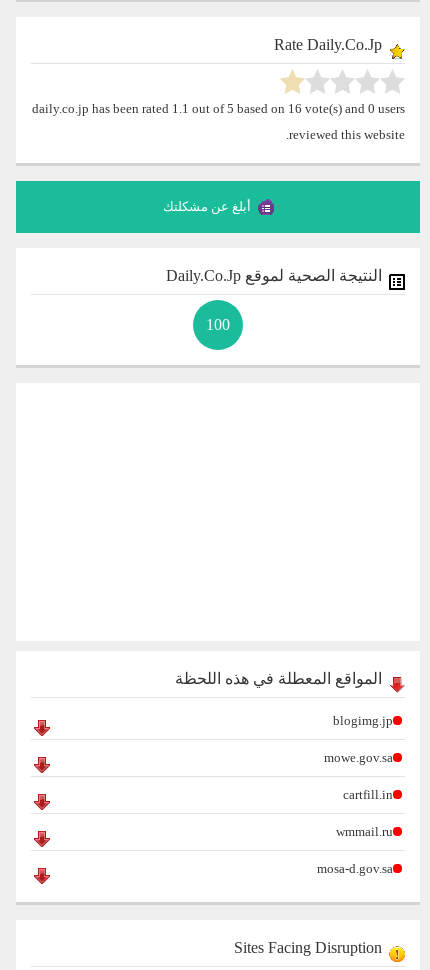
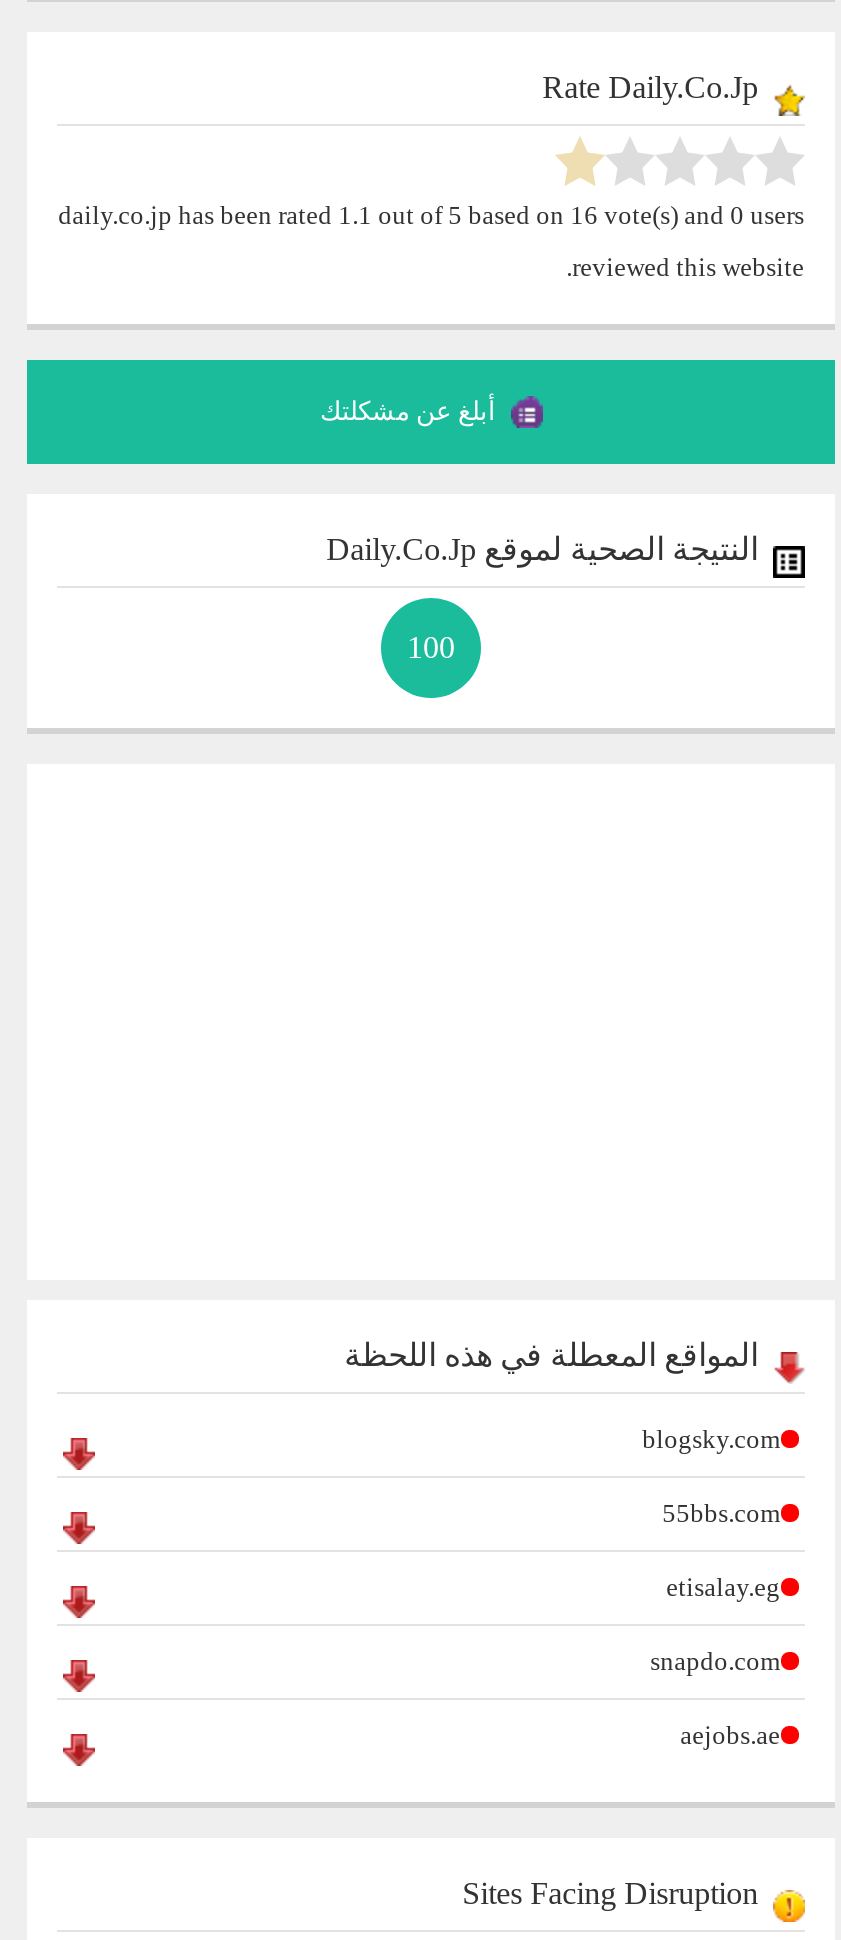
[333,713,393,728] blogimg.jp -> [642,1423,780,1453] blogsky.com
[324,750,393,765] mowe.gov.sa -> [662,1497,780,1527] 55bbs.com
[343,787,393,802] cartfill.in -> [666,1571,780,1601] etisalay.eg
[336,824,393,839] wmmail.ru -> [650,1645,780,1675] snapdo.com
[317,861,393,876] mosa-d.gov.sa -> [680,1719,780,1749] aejobs.ae

